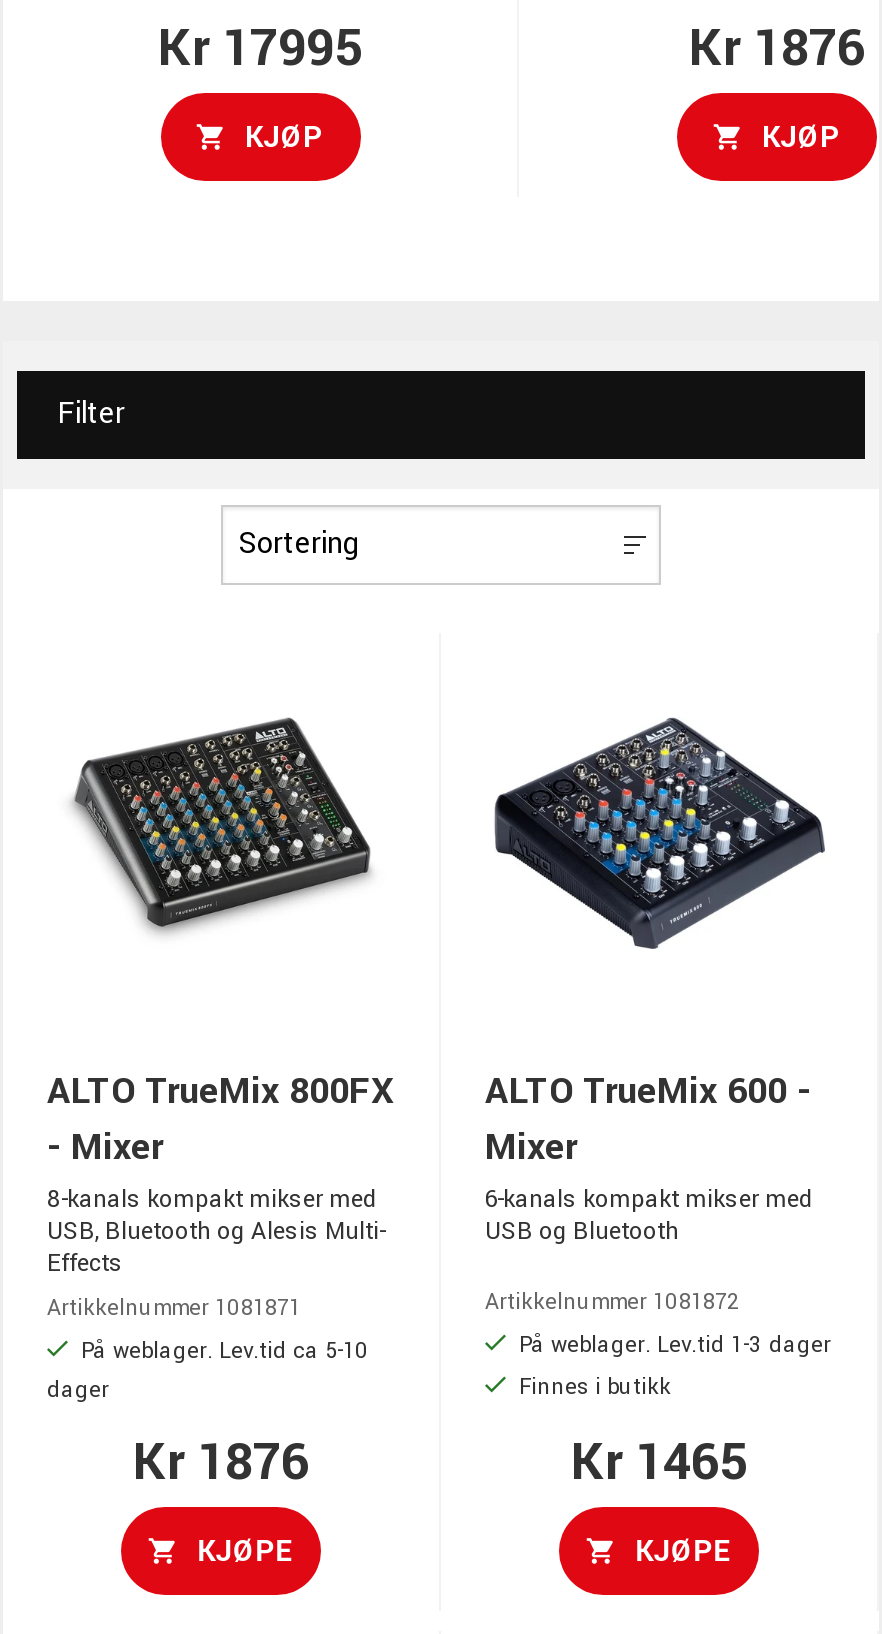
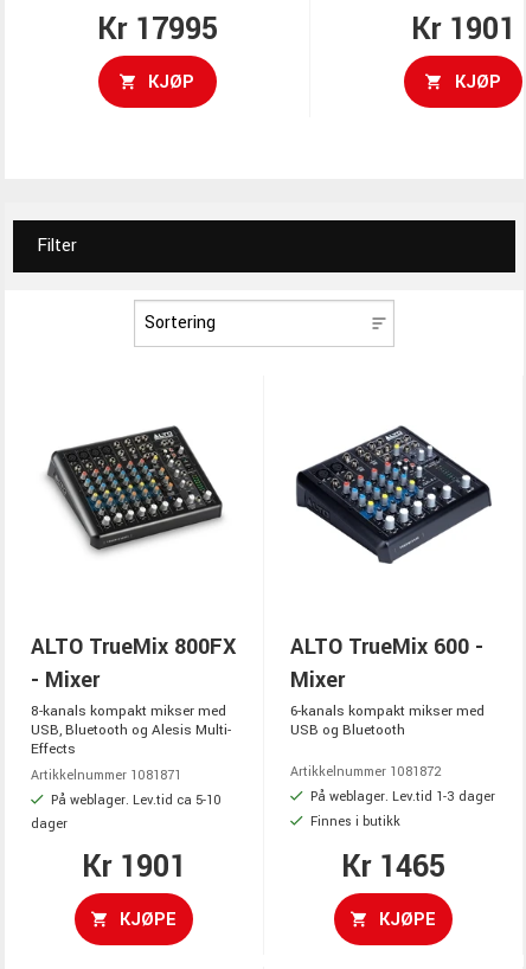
[689,13,865,85] Kr 1876 -> [411,8,515,51] Kr 1901
[133,1426,309,1498] Kr 1876 -> [82,845,186,888] Kr 1901

